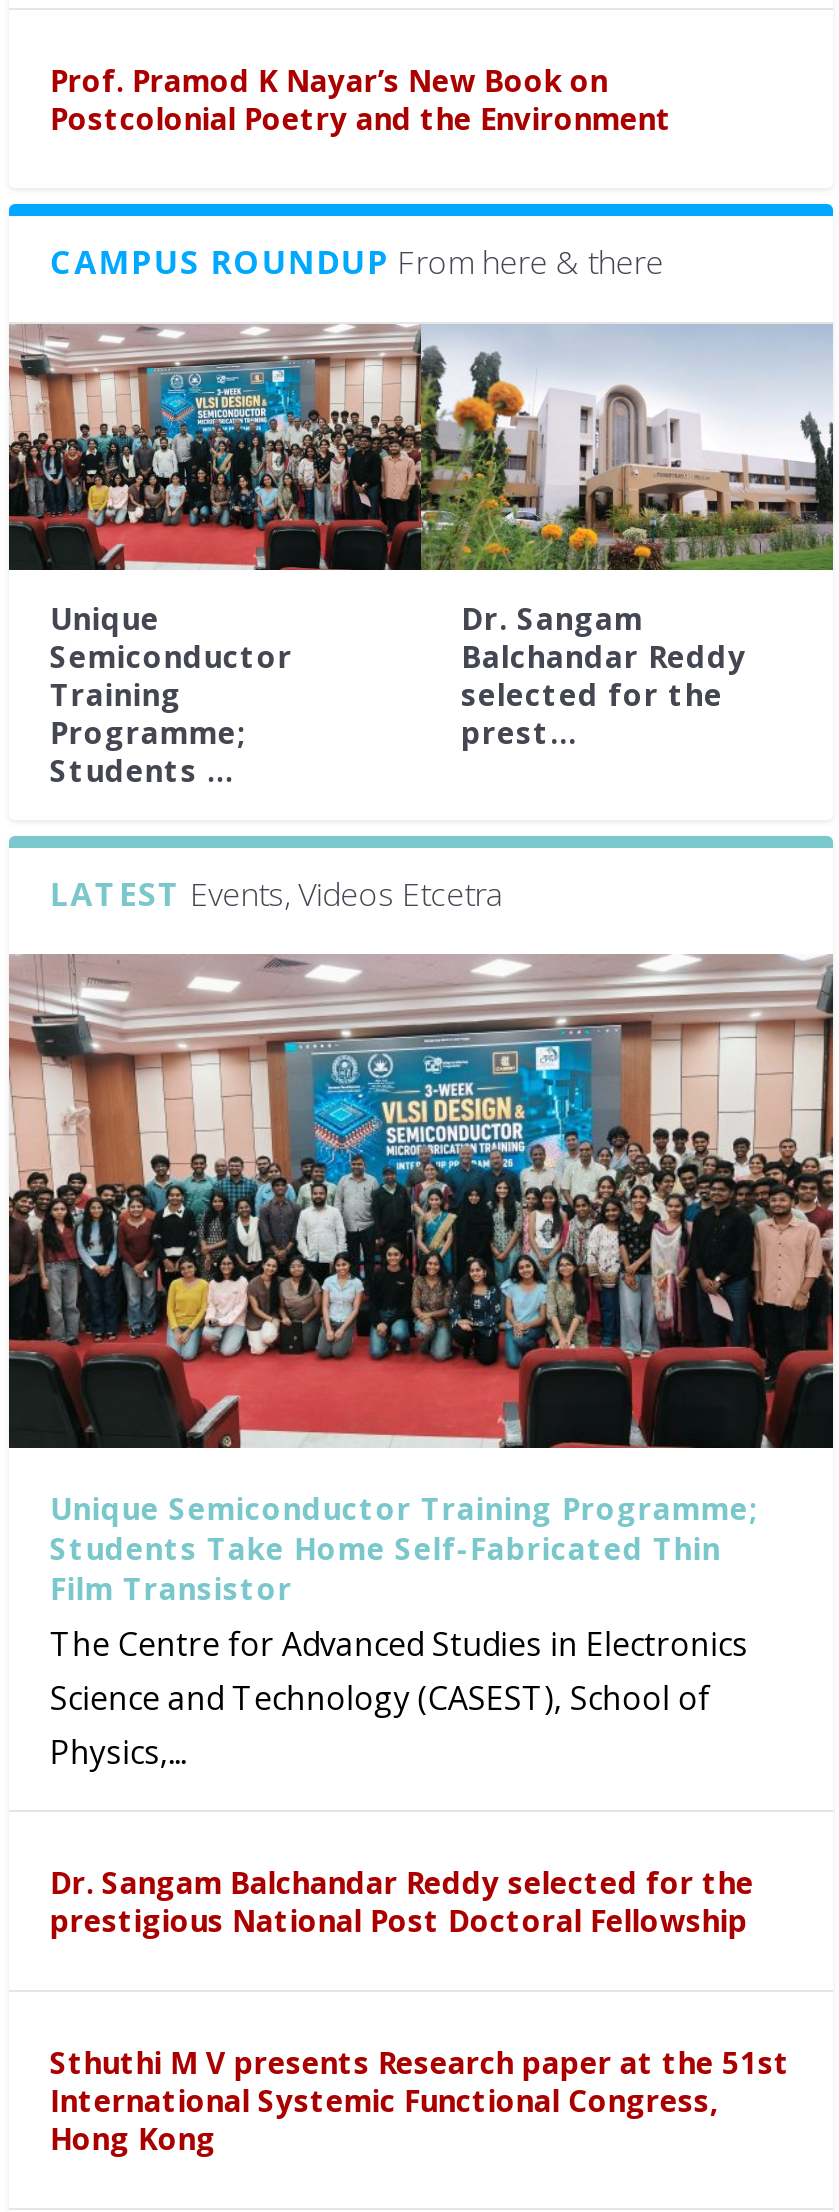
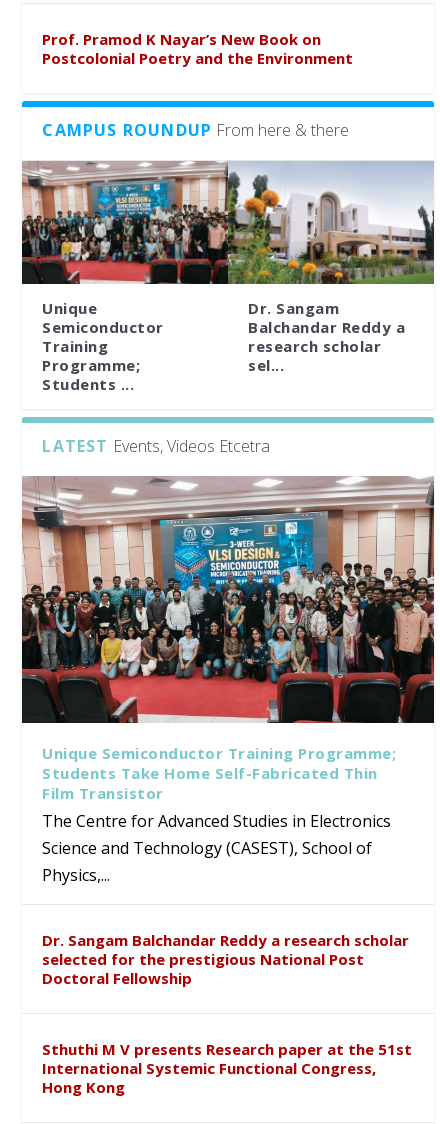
[461,637,747,753] Balchandar Reddy | selected for the | prest... -> [248,317,405,375] Balchandar Reddy a | research scholar | sel...
[50,1862,754,1940] Dr. Sangam Balchandar Reddy selected for the | prestigious National Post Doctoral Fellowship -> [42,930,409,988] Dr. Sangam Balchandar Reddy a research scholar | selected for the prestigious National Post | Doctoral Fellowship

